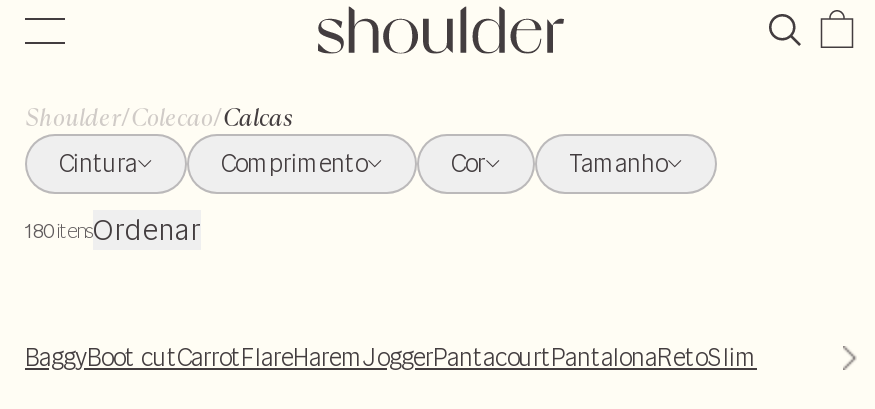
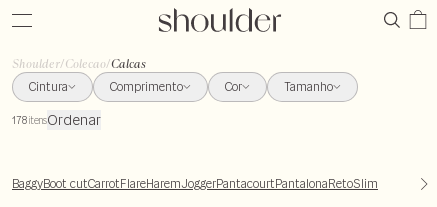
[25,212,201,248] 180itensOrdenar -> [12,111,101,129] 178itensOrdenar

